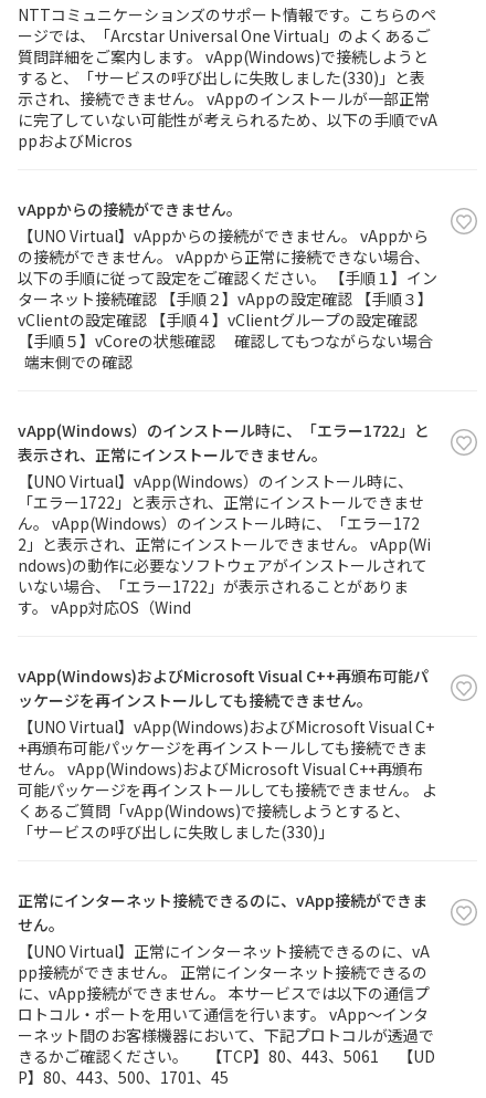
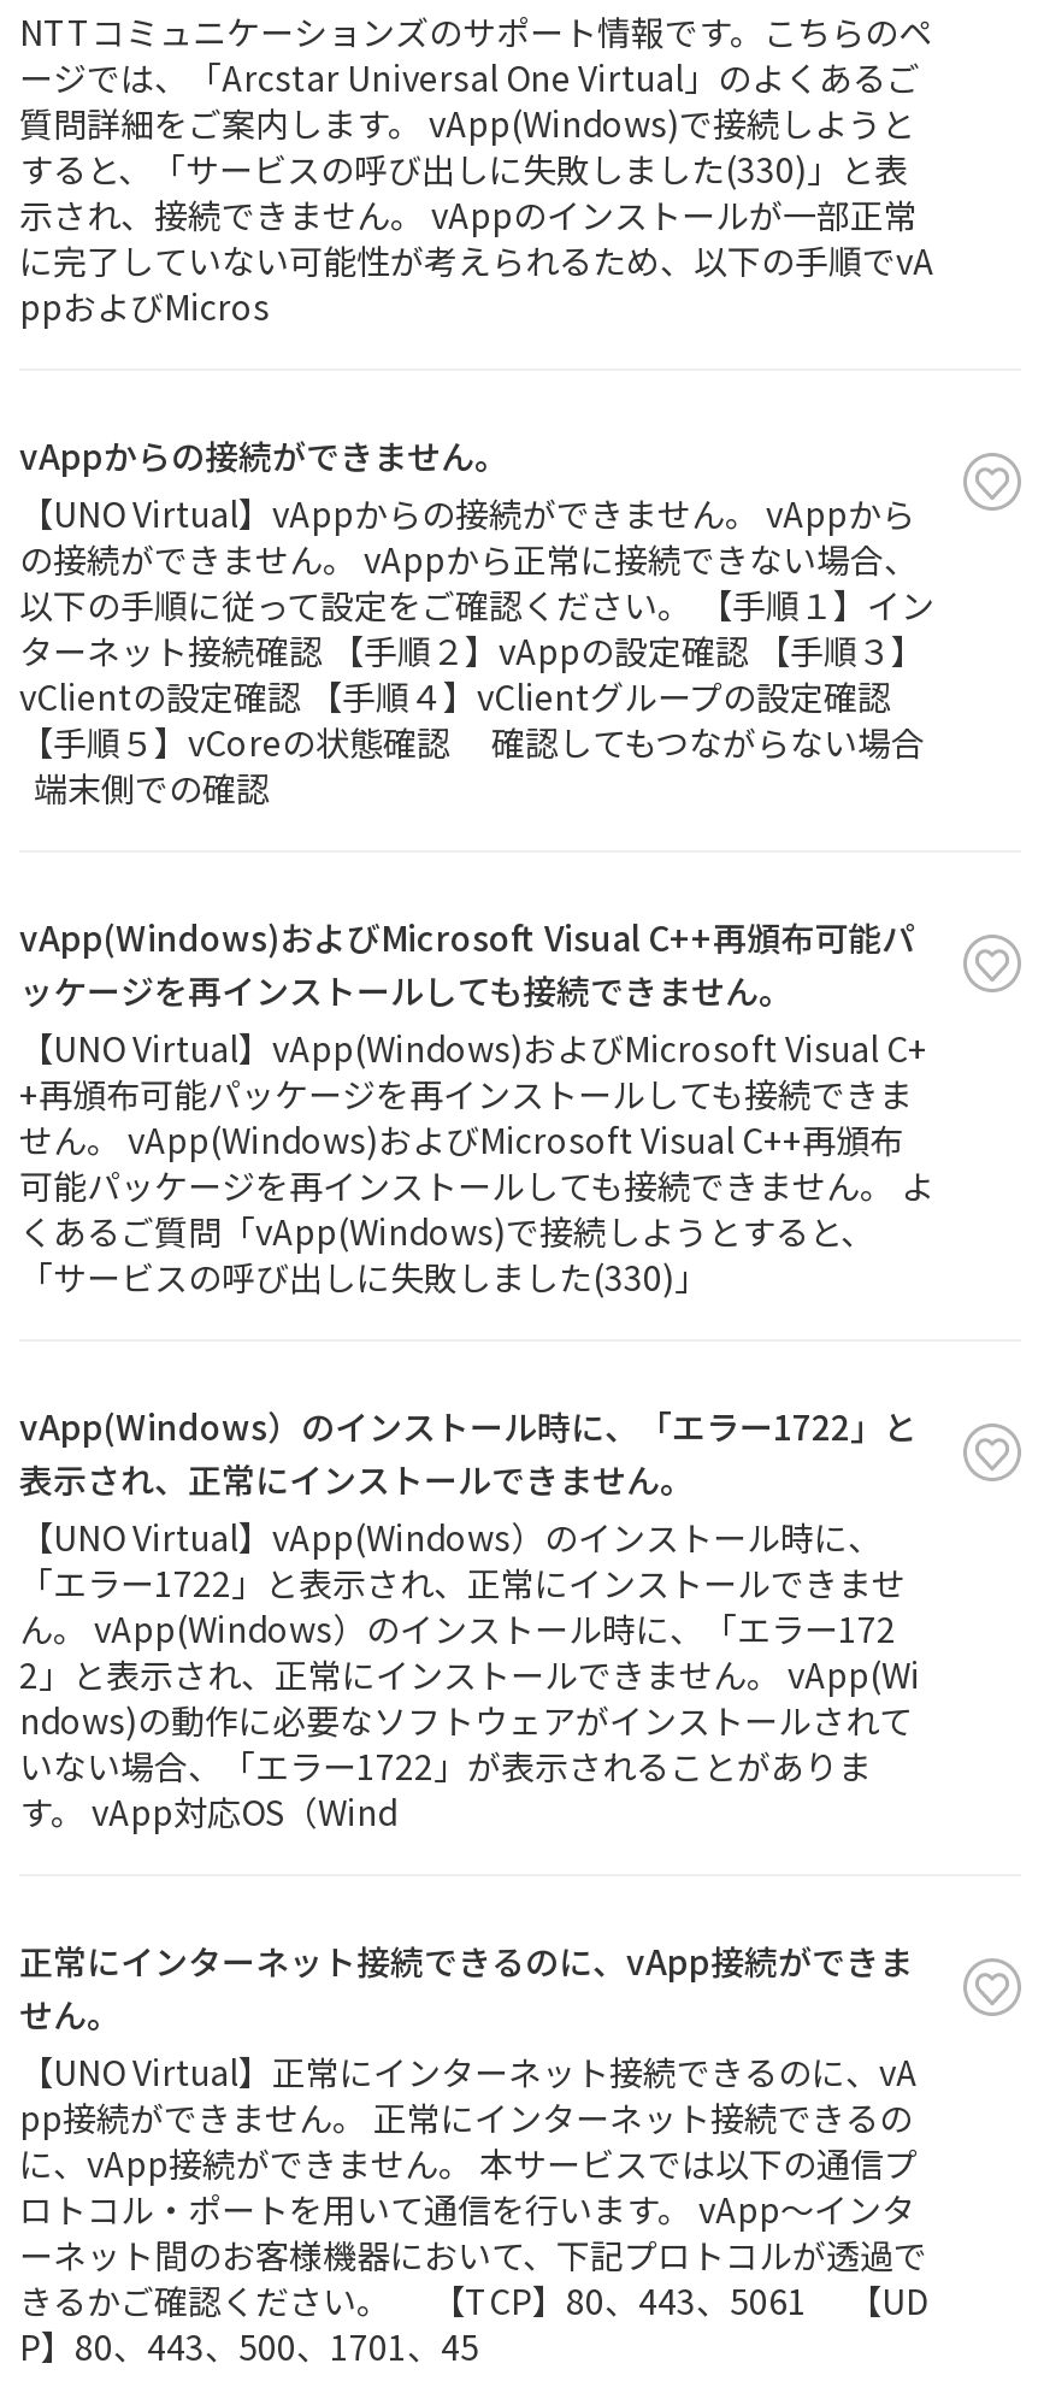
moved [18,419,431,618] -> [19,1402,920,1835]: vApp(Windows）のインストール時に、「エラー1722」と | 表示され、正常にインストールできません。 | 【UNO Virtual】vApp(Windows）のインストール時に、 | ... | いない場合、「エラー1722」が表示されることがありま | す。 vApp対応OS（Wind
moved [18,665,437,843] -> [19,913,934,1301]: vApp(Windows)およびMicrosoft Visual C++再頒布可能パ | ッケージを再インストールしても接続できません。 | 【UNO Virtual】vApp(Windows)およびMicrosoft Visual C+ | +再頒布可能パッケージを再インストールしても接続できま | せん。 vApp(Windows)およびMicrosoft Visual C++再頒布 | 可能パッケージを再インストールしても接続できません。 よ | くあるご質問「vApp(Windows)で接続しようとすると、 | 「サービスの呼び出しに失敗しました(330)」

